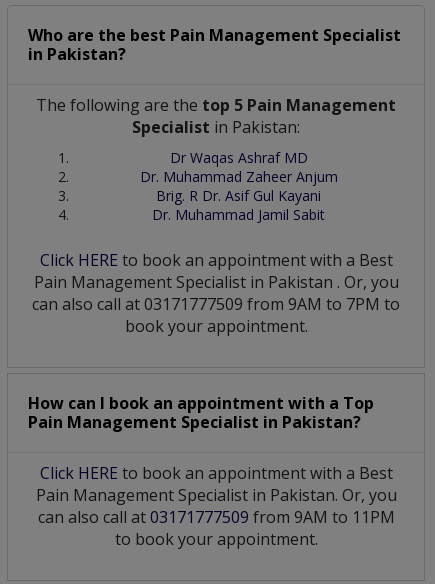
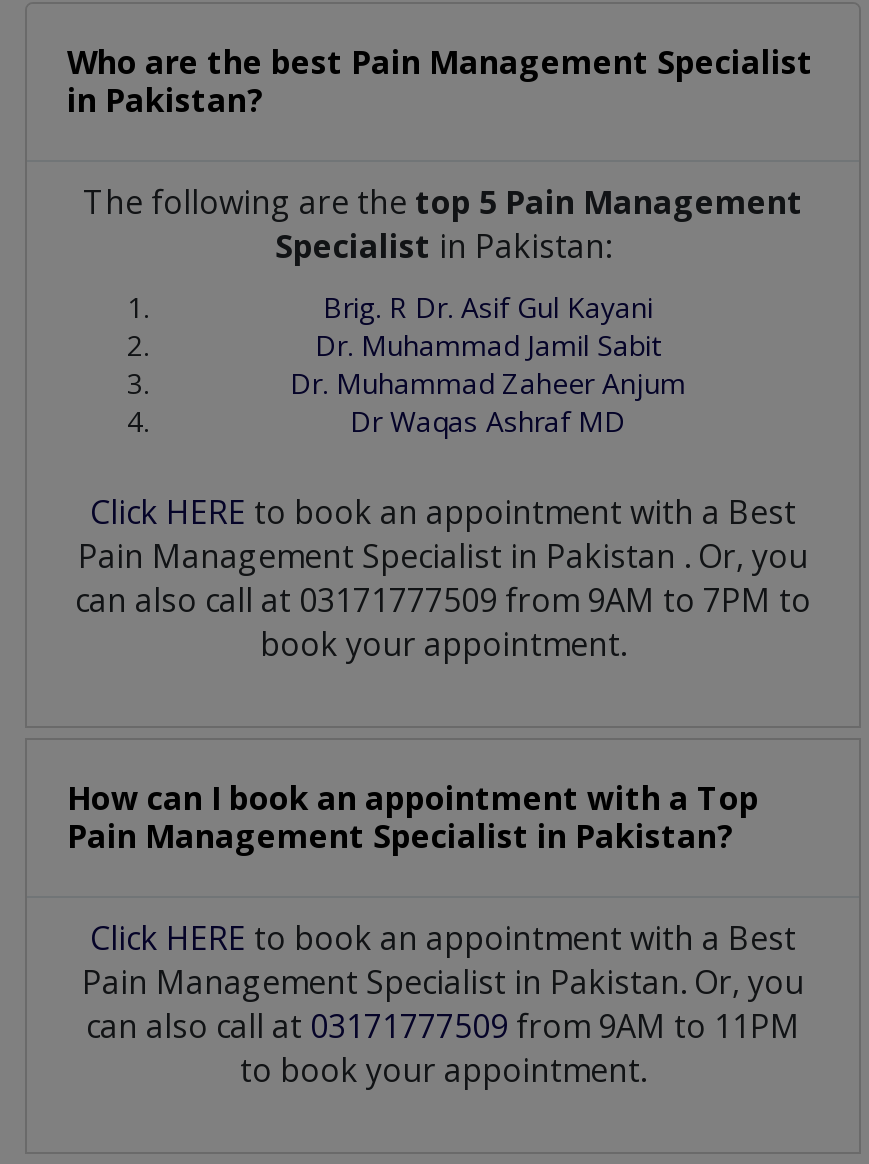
moved [139,148,337,186] -> [290,365,686,441]: Dr Waqas Ashraf MD | Dr. Muhammad Zaheer Anjum
moved [152,186,325,224] -> [315,289,661,365]: Brig. R Dr. Asif Gul Kayani | Dr. Muhammad Jamil Sabit

